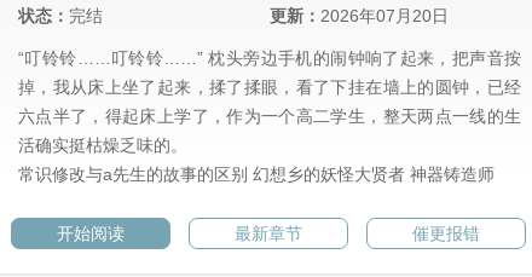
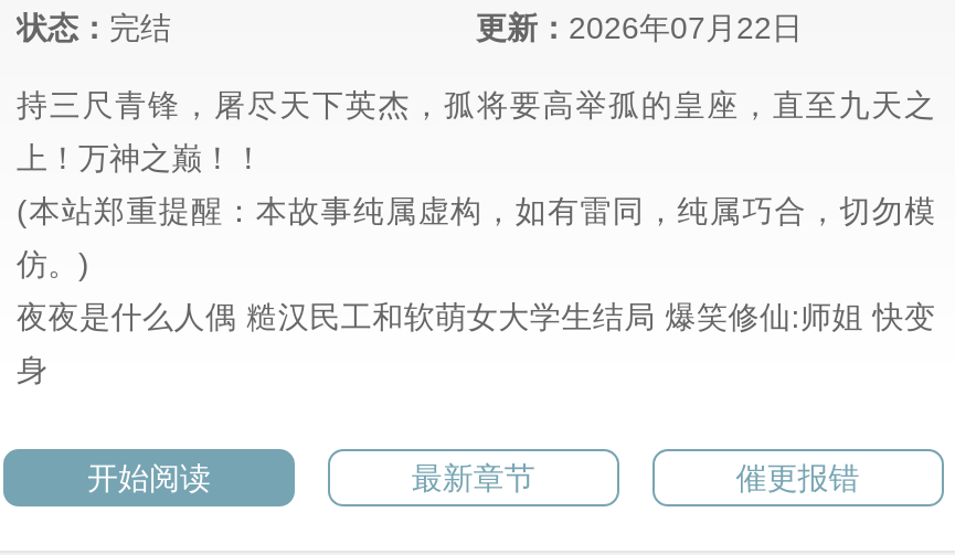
[18,7,521,184] 更新：2026年07月20日 | “叮铃铃……叮铃铃……” 枕头旁边手机的闹钟响了起来，把声音按 | 掉，我从床上坐了起来，揉了揉眼，看了下挂在墙上的圆钟，已经 | 六点半了，得起床上学了，作为一个高二学生，整天两点一线的生 | 活确实挺枯燥乏味的。 | 常识修改与a先生的故事的区别 幻想乡的妖怪大贤者 神器铸造师 -> [17,11,935,388] 更新：2026年07月22日 | 持三尺青锋，屠尽天下英杰，孤将要高举孤的皇座，直至九天之 | 上！万神之巅！！ | (本站郑重提醒：本故事纯属虚构，如有雷同，纯属巧合，切勿模 | 仿。) | 夜夜是什么人偶 糙汉民工和软萌女大学生结局 爆笑修仙:师姐 快变 | 身

